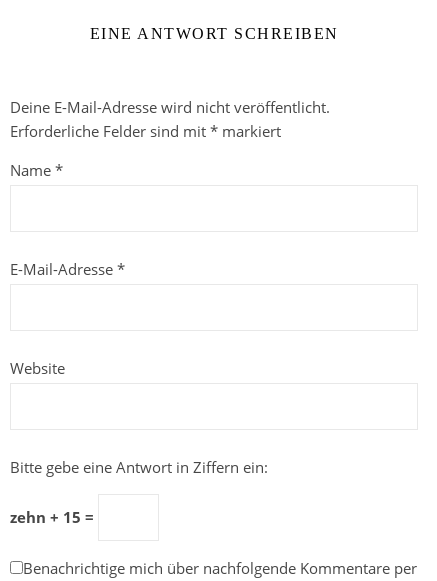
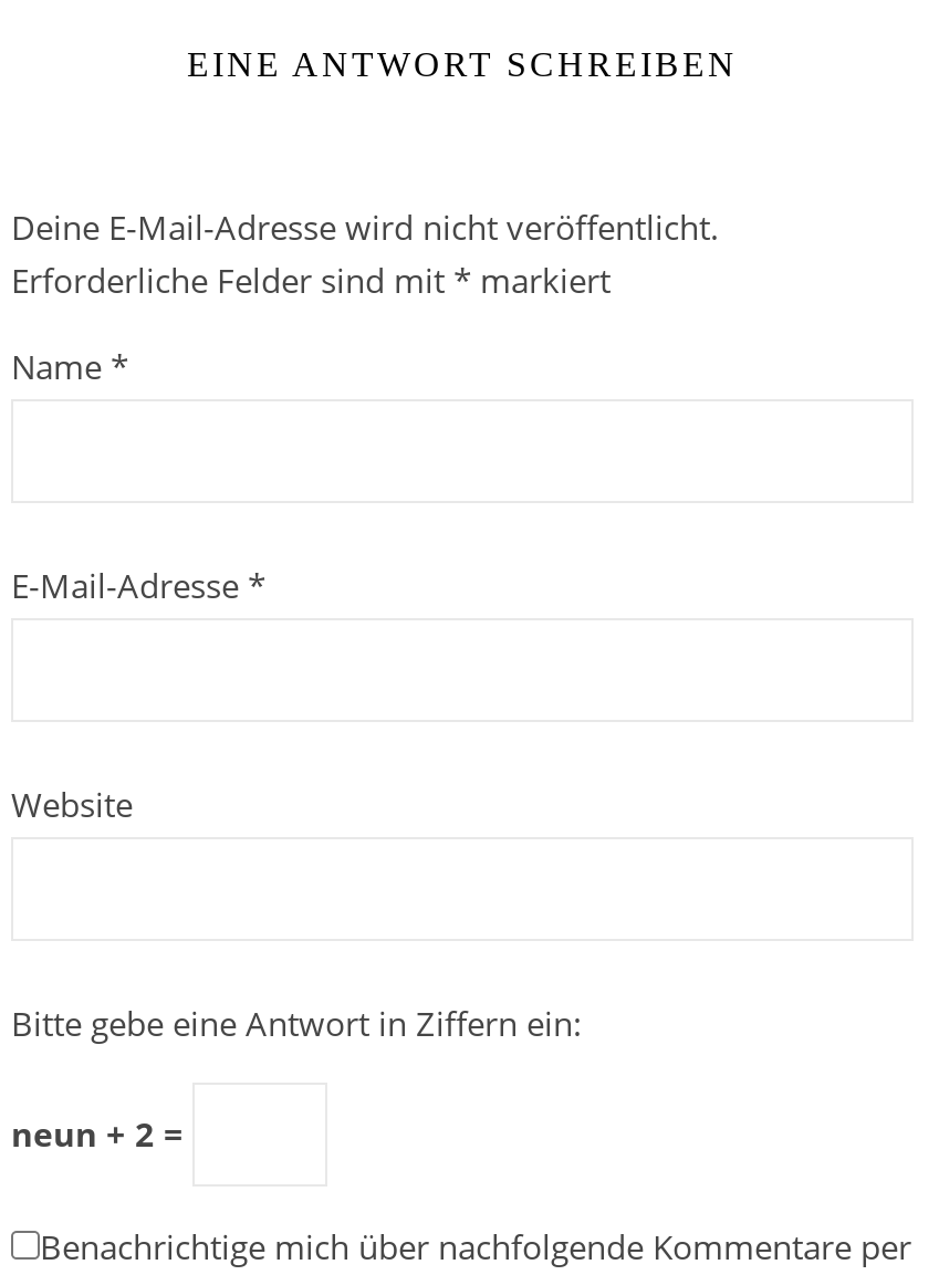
[10,507,98,527] zehn + 15 = -> [11,1111,192,1156] neun + 2 =

